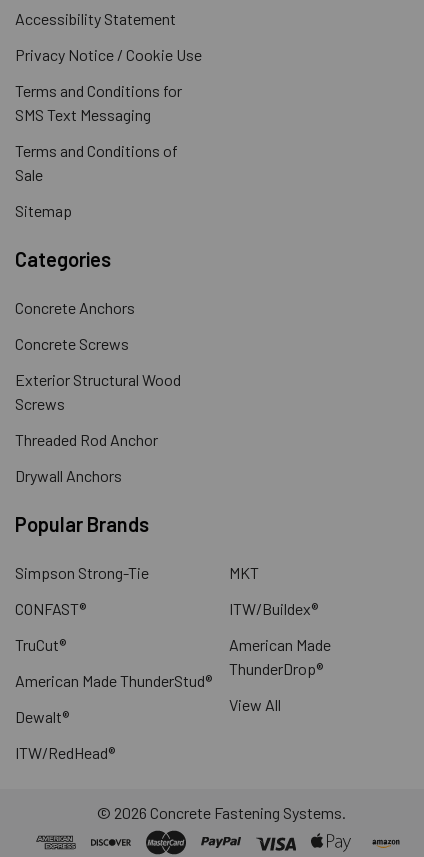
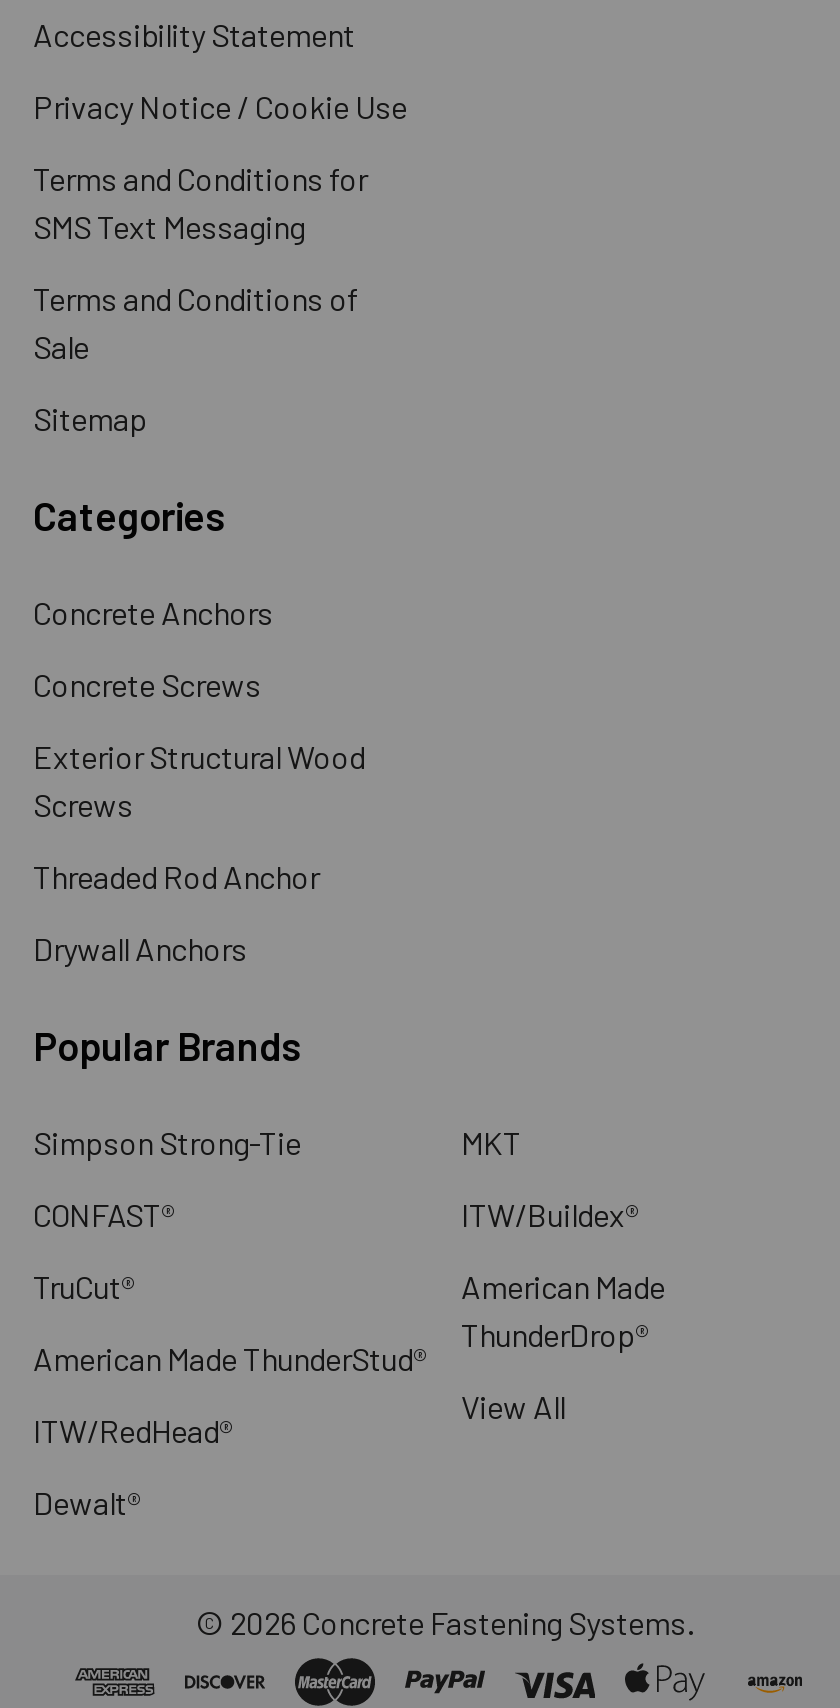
moved [15,707,69,726] -> [33,1483,141,1521]: Dewalt®
moved [15,743,115,762] -> [33,1411,233,1449]: ITW/RedHead®

